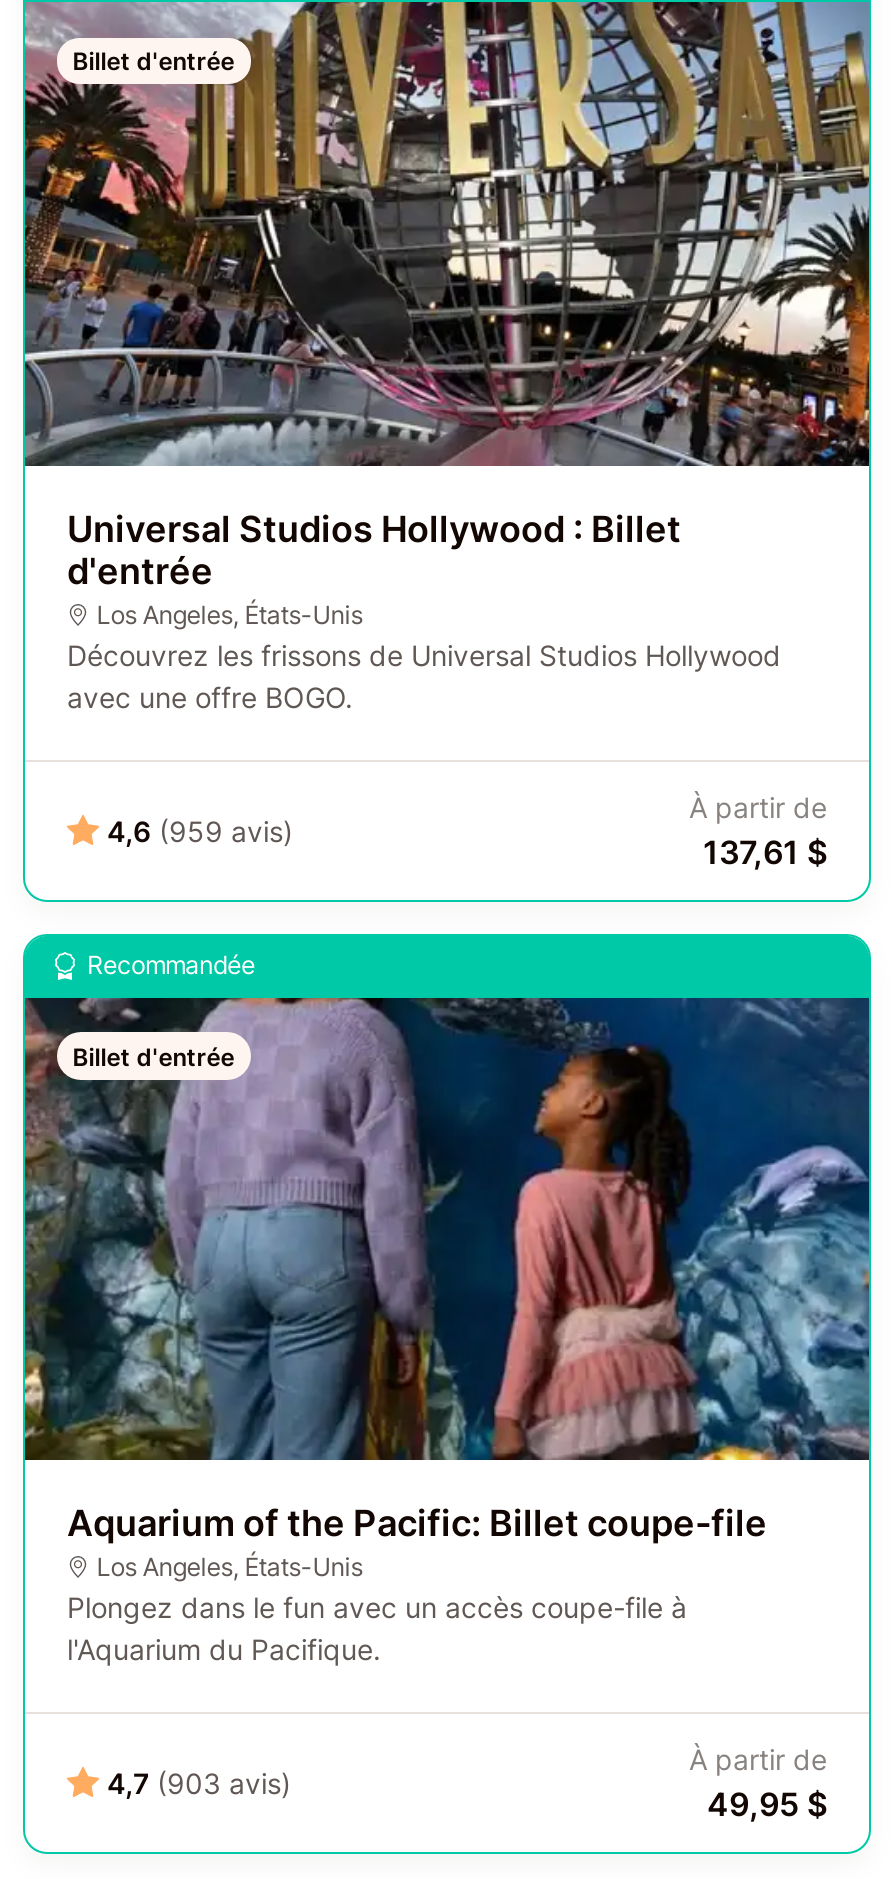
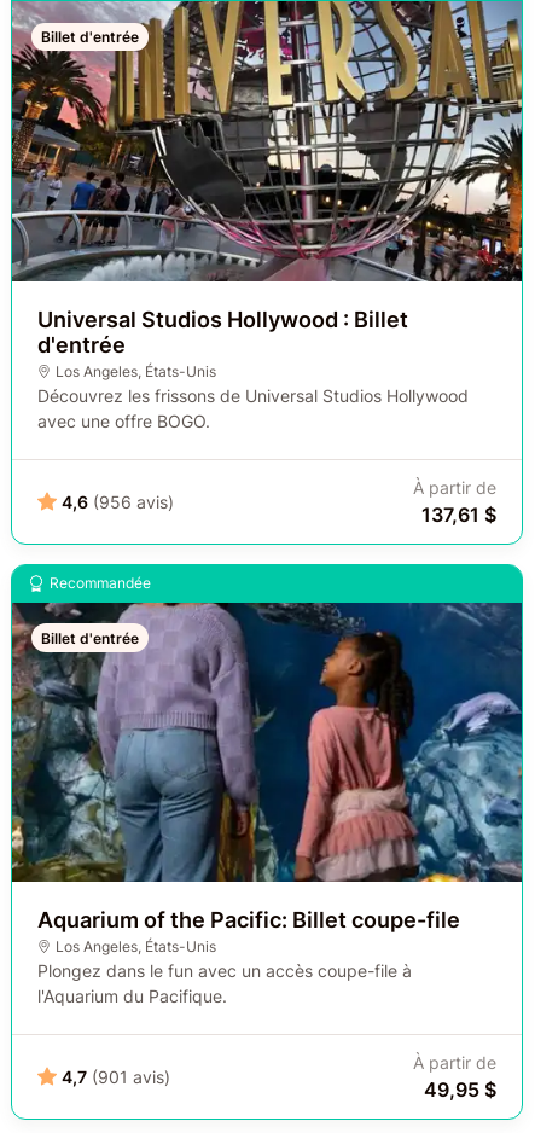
[107,814,293,848] 4,6 (959 avis) -> [62,492,174,512] 4,6 (956 avis)
[107,1767,291,1801] 4,7 (903 avis) -> [62,1067,170,1087] 4,7 (901 avis)

